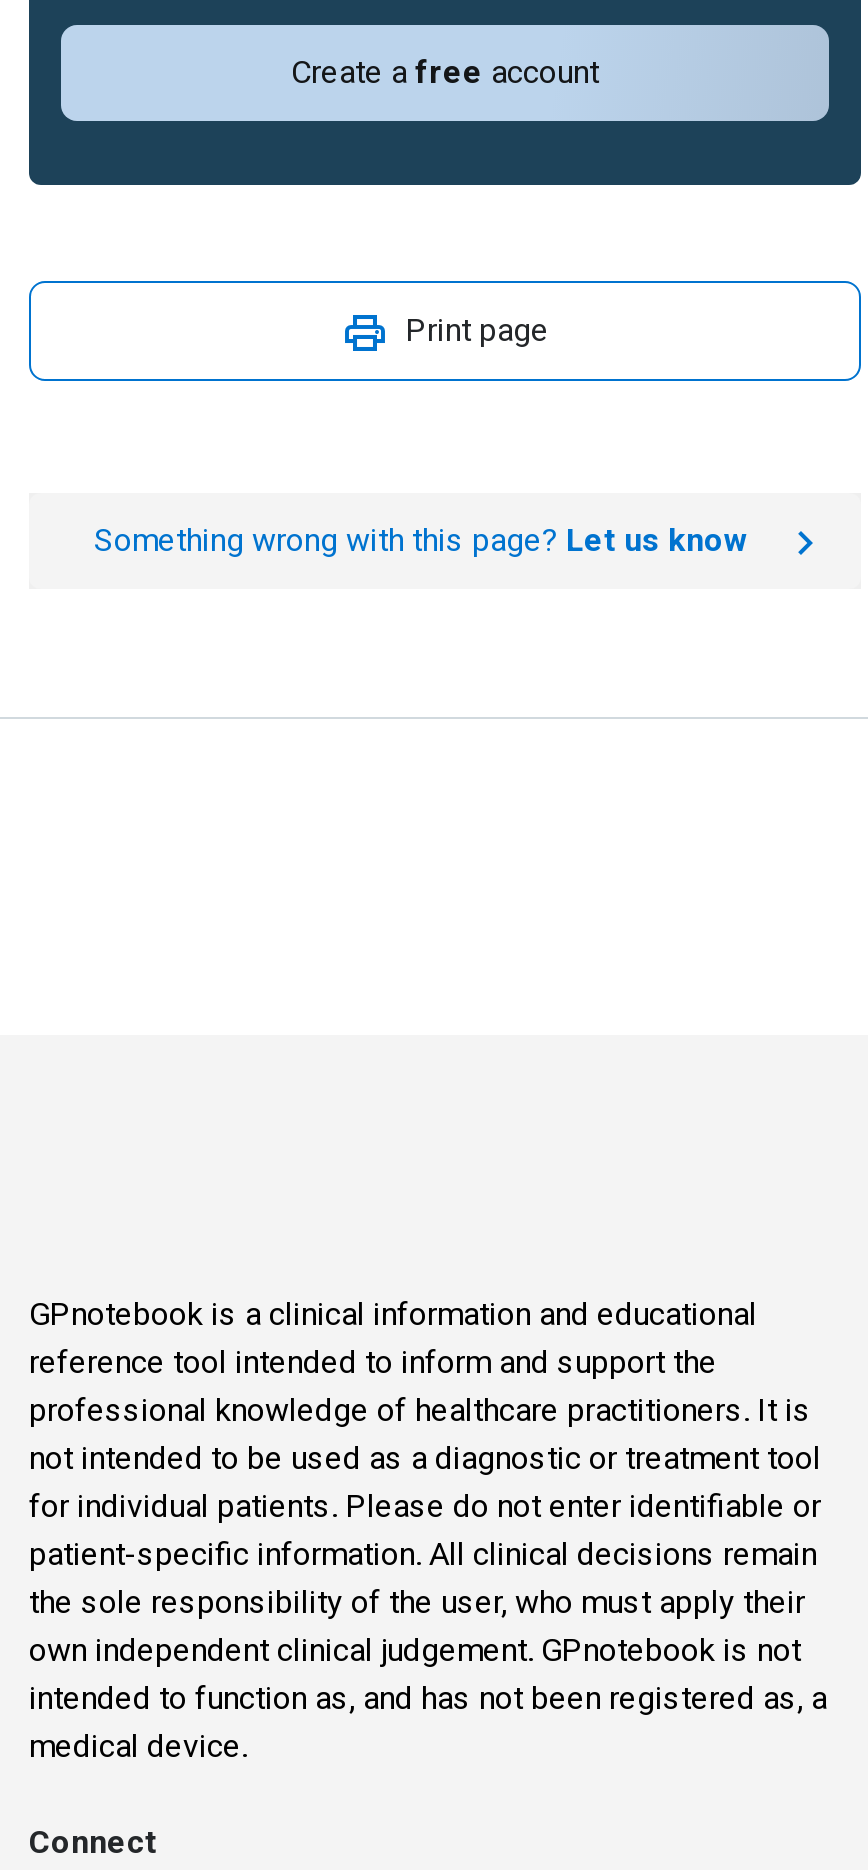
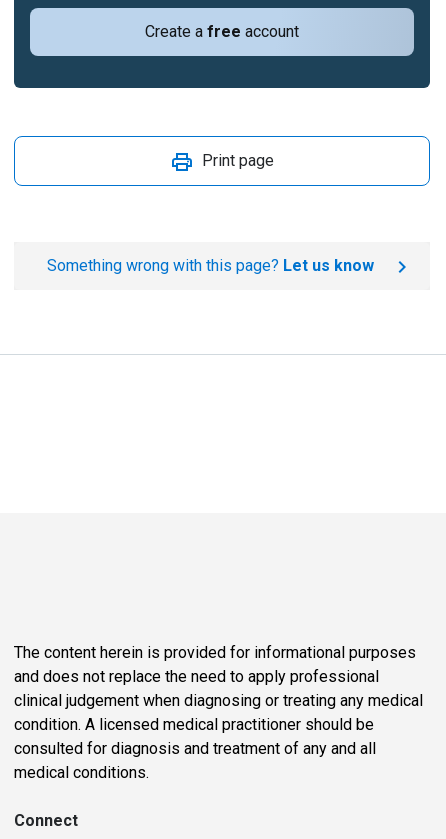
[29,1295,827,1765] GPnotebook is a clinical information and educational | reference tool intended to inform and support the | professional knowledge of healthcare practitioners. It is | not intended to be used as a diagnostic or treatment tool | for individual patients. Please do not enter identifiable or | patient-specific information. All clinical decisions remain | the sole responsibility of the user, who must apply their | own independent clinical judgement. GPnotebook is not | intended to function as, and has not been registered as, a | medical device. -> [14,643,423,782] The content herein is provided for informational purposes | and does not replace the need to apply professional | clinical judgement when diagnosing or treating any medical | condition. A licensed medical practitioner should be | consulted for diagnosis and treatment of any and all | medical conditions.

